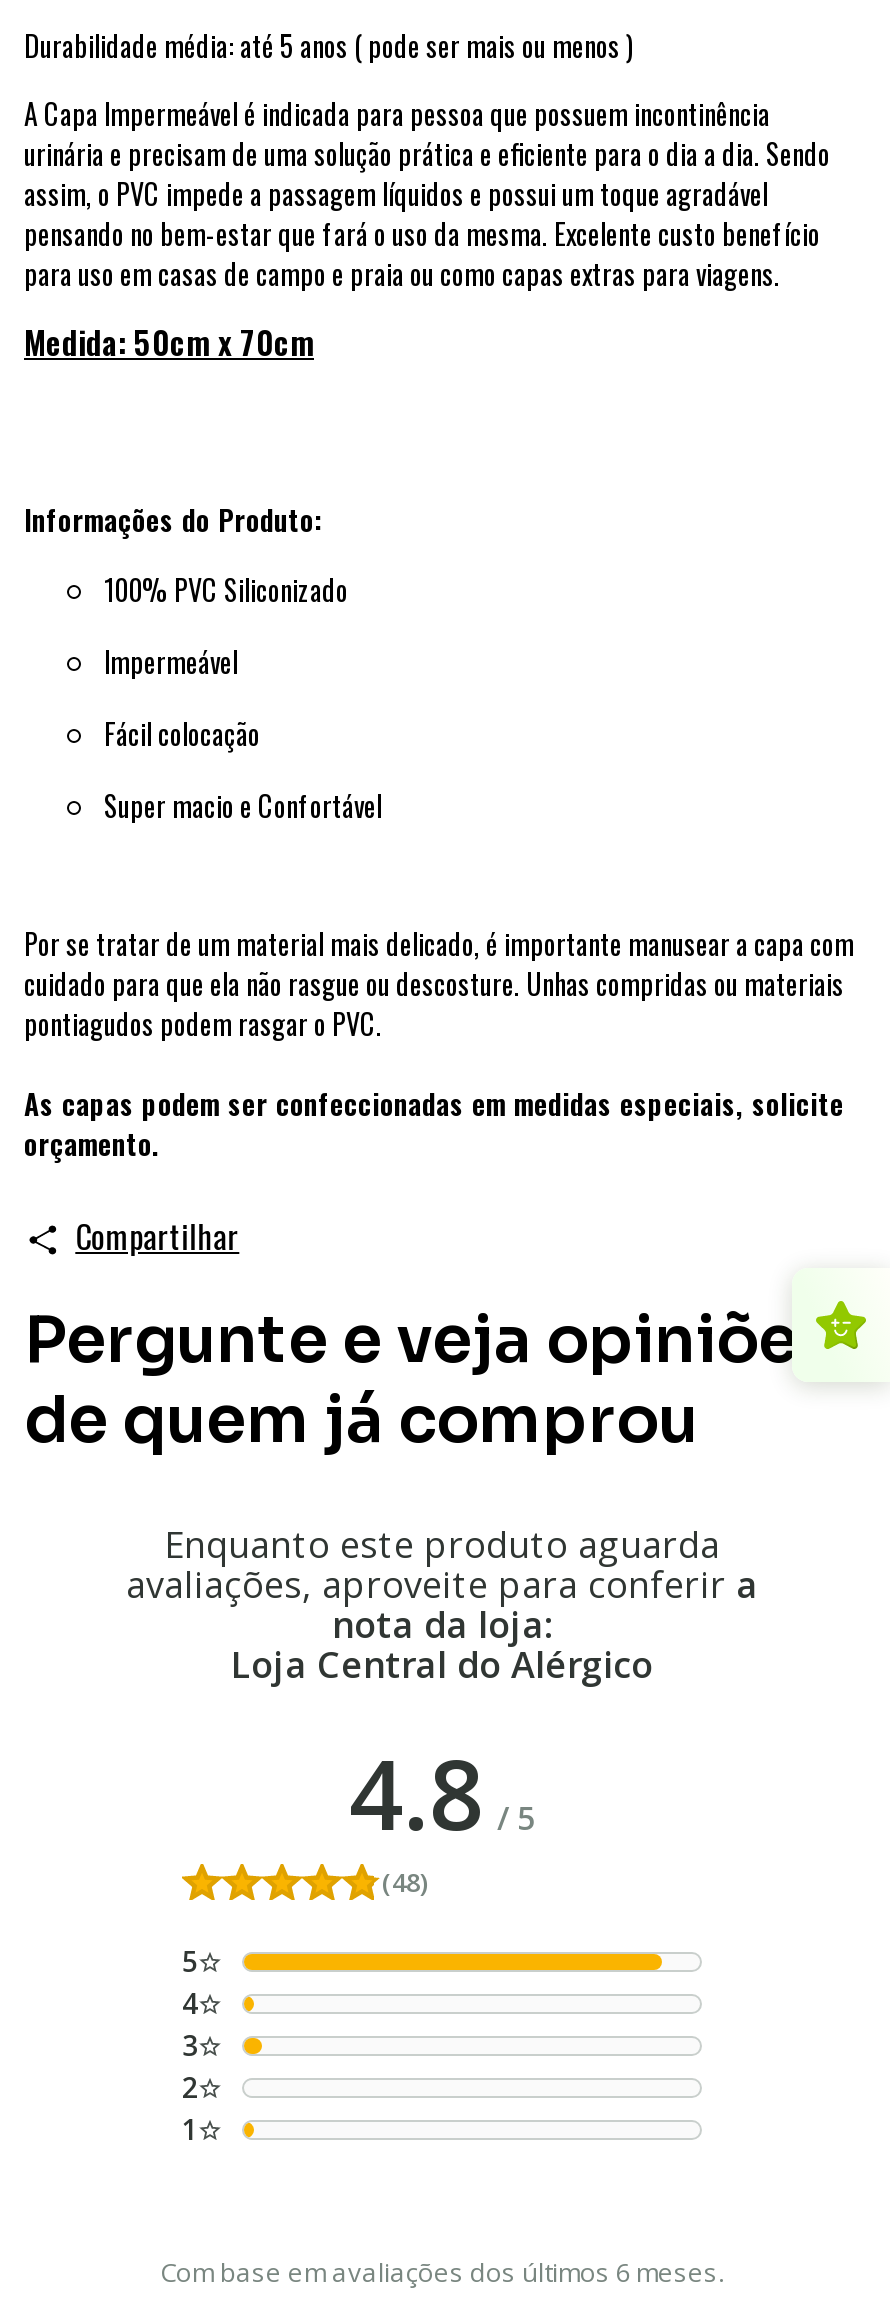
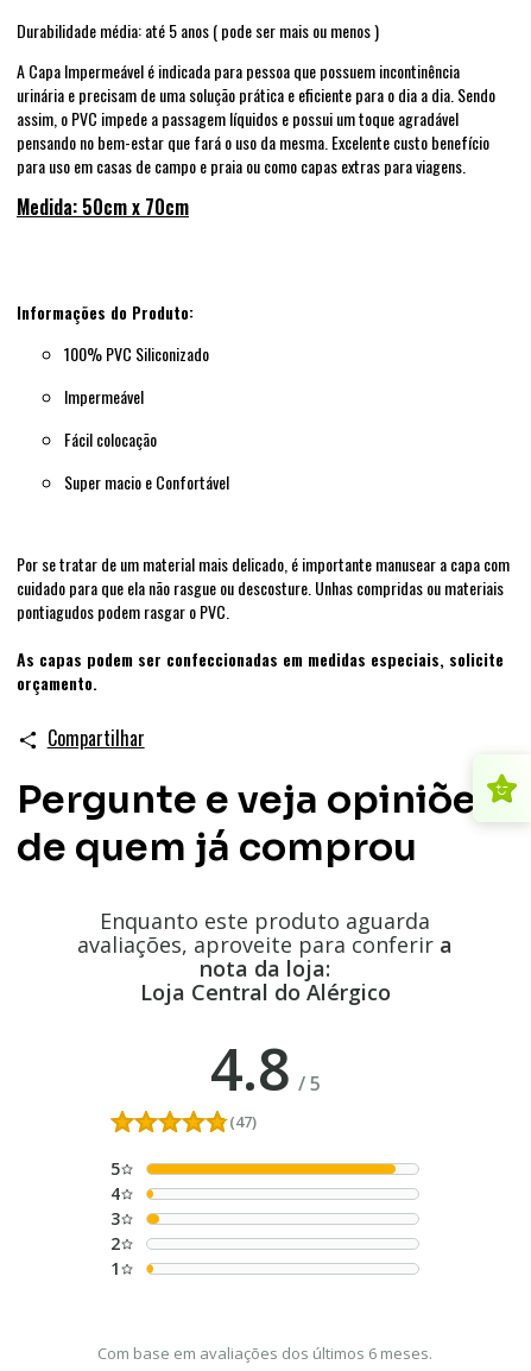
[382,1864,428,1900] (48) -> [229,1111,257,1132] (47)

